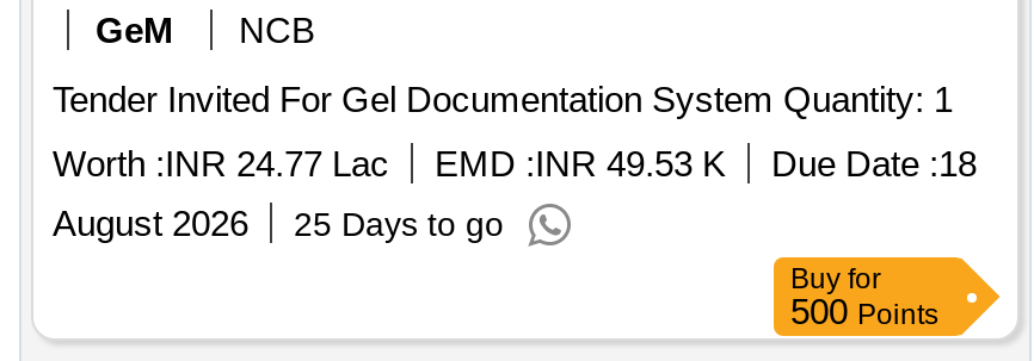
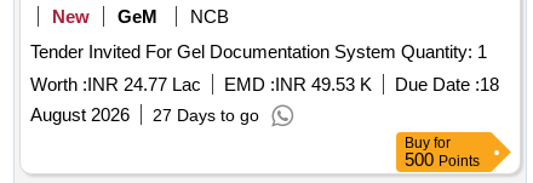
none -> [52,6,90,27] New
[53,203,504,244] August 2026 25 Days to go -> [30,104,259,125] August 2026 27 Days to go

